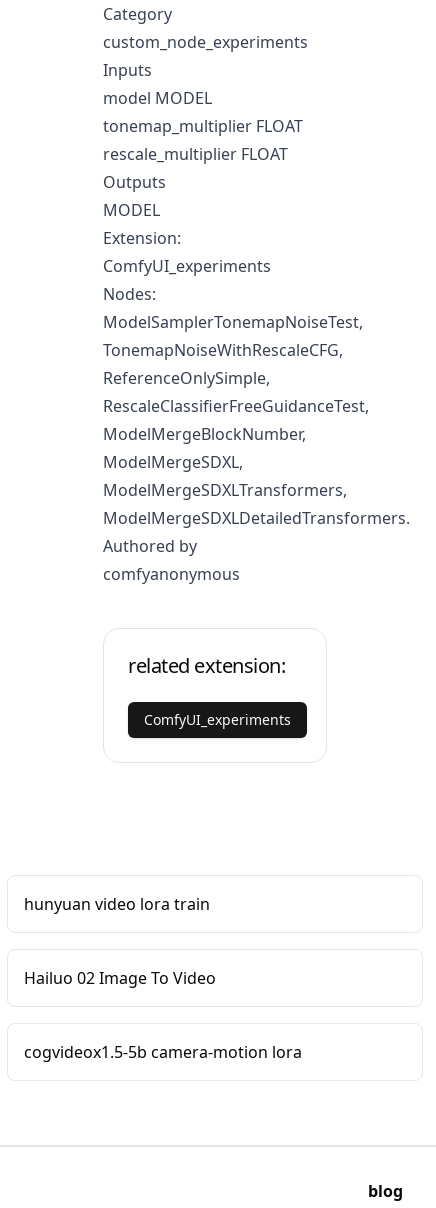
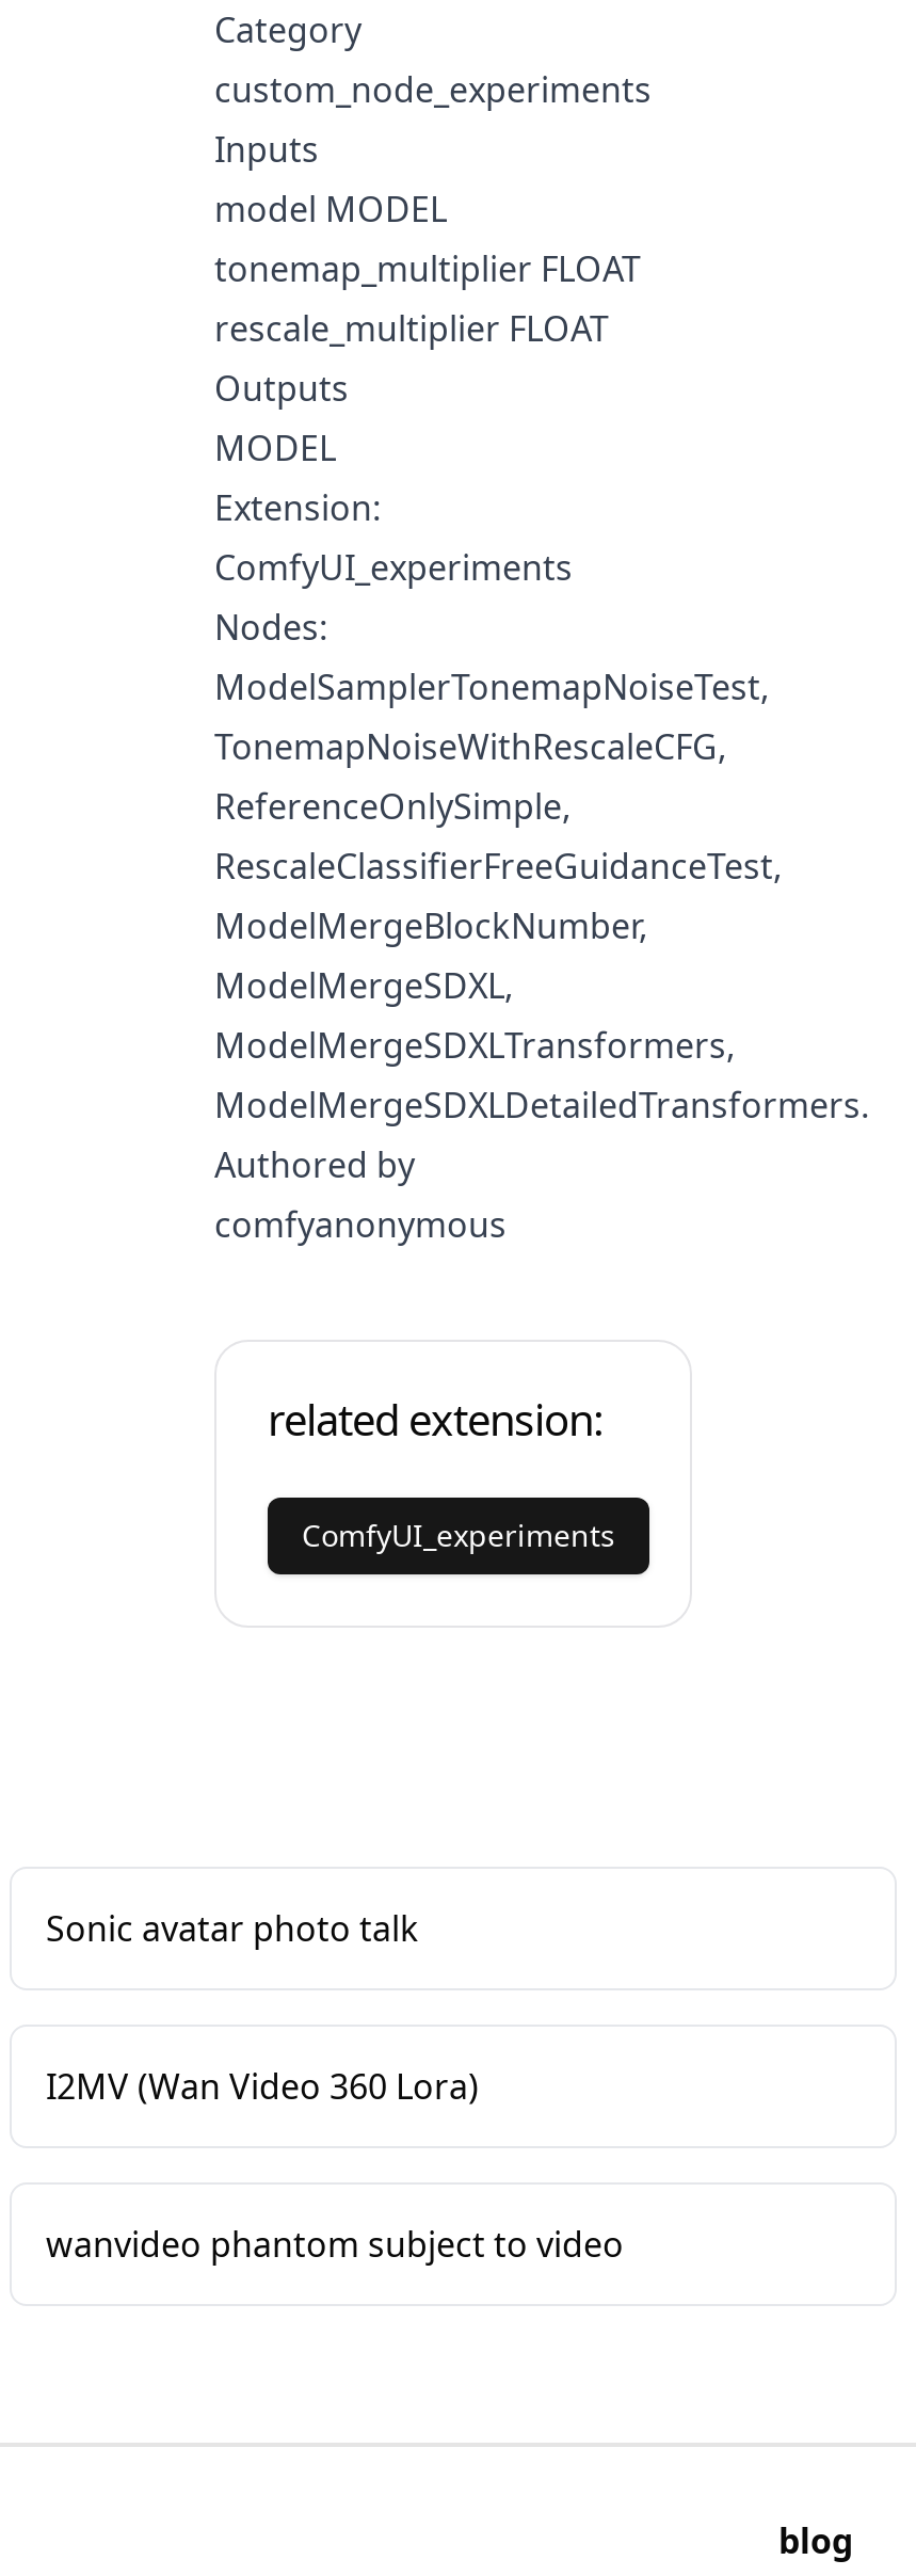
[24,893,210,915] hunyuan video lora train -> [46,1905,419,1952] Sonic avatar photo talk
[24,967,216,989] Hailuo 02 Image To Video -> [46,2063,479,2110] I2MV (Wan Video 360 Lora)
[24,1041,302,1063] cogvideox1.5-5b camera-motion lora -> [46,2221,624,2268] wanvideo phantom subject to video

